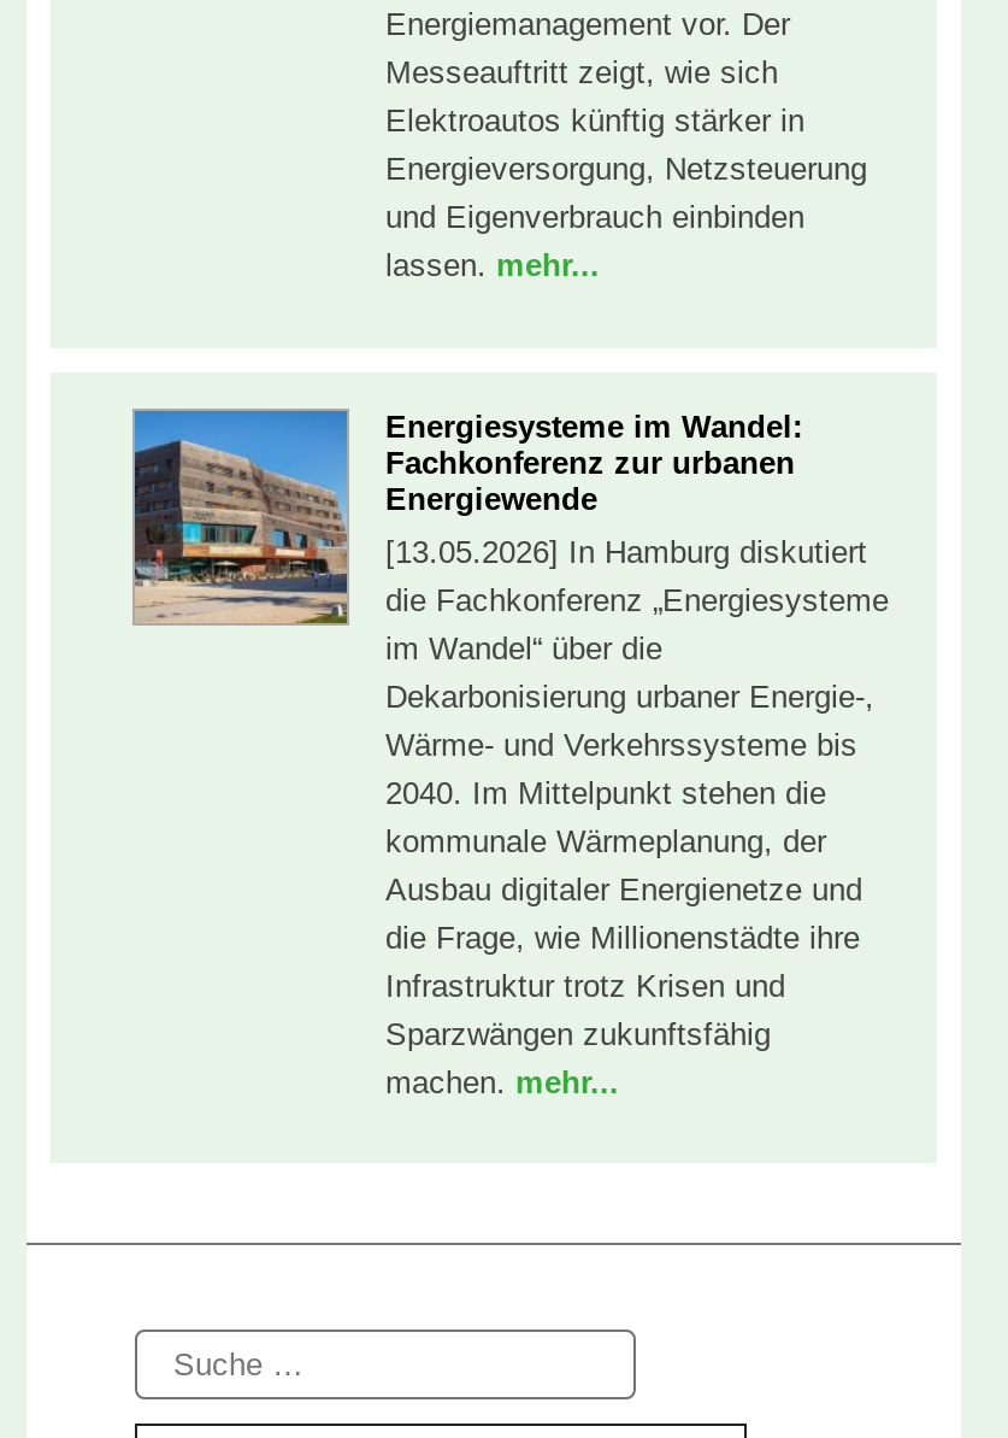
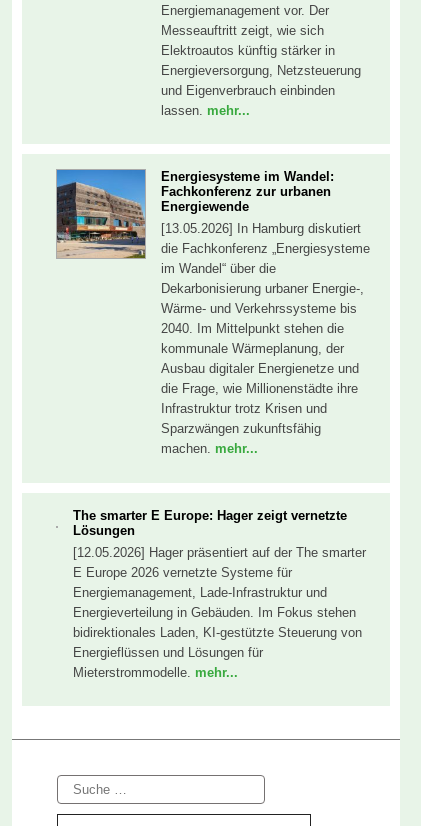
none -> [73,508,366,680] The smarter E Europe: Hager zeigt vernetzte | Lösungen | [12.05.2026] Hager präsentiert auf der The smarter | E Europe 2026 vernetzte Systeme für | Energiemanagement, Lade-Infrastruktur und | Energieverteilung in Gebäuden. Im Fokus stehen | bidirektionales Laden, KI-gestützte Steuerung von | Energieflüssen und Lösungen für | Mieterstrommodelle. mehr...

